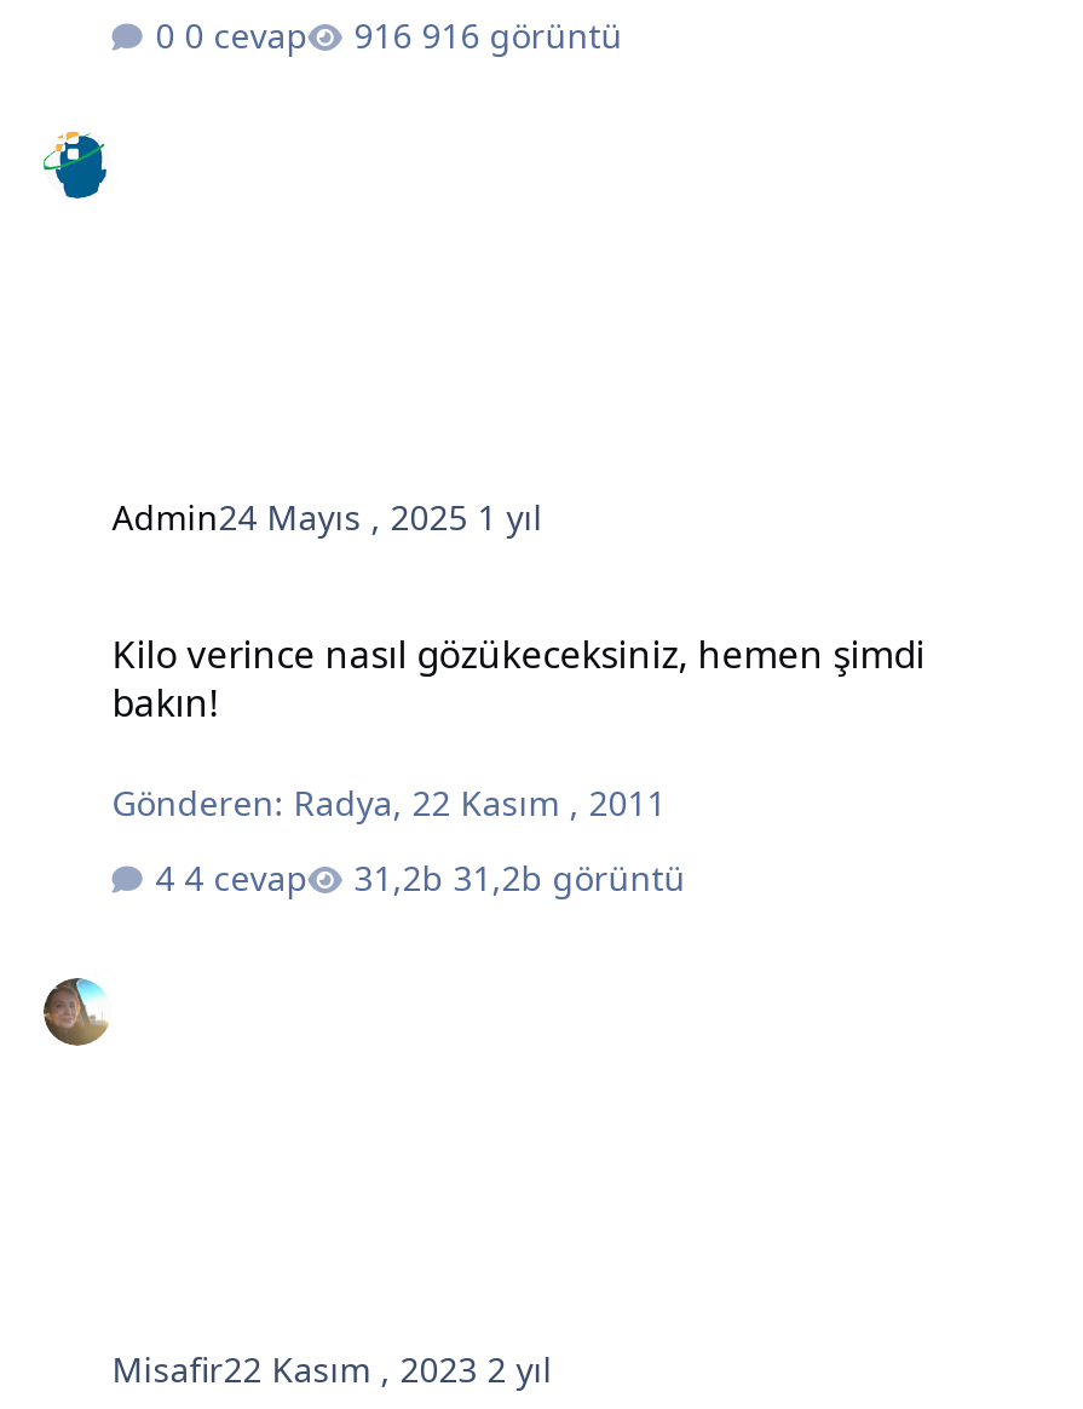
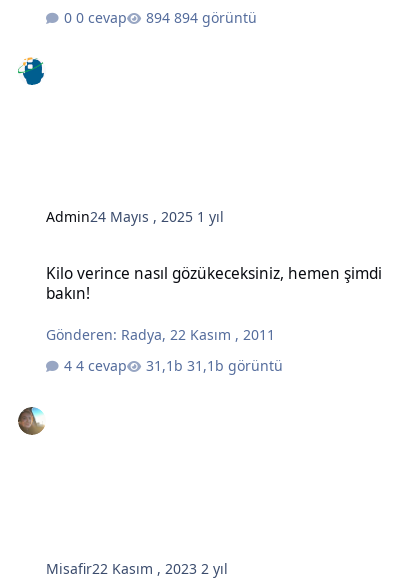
[422,13,622,59] 916 görüntü -> [174,8,257,27] 894 görüntü
[453,855,685,901] 31,2b görüntü -> [187,356,283,375] 31,1b görüntü

